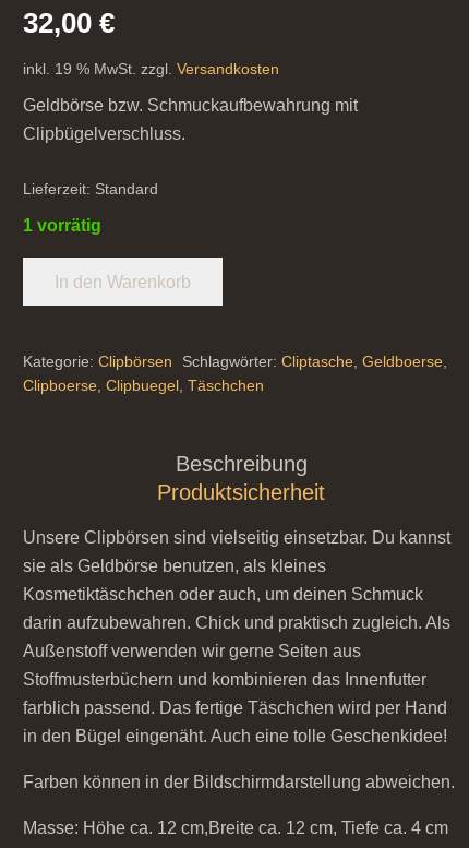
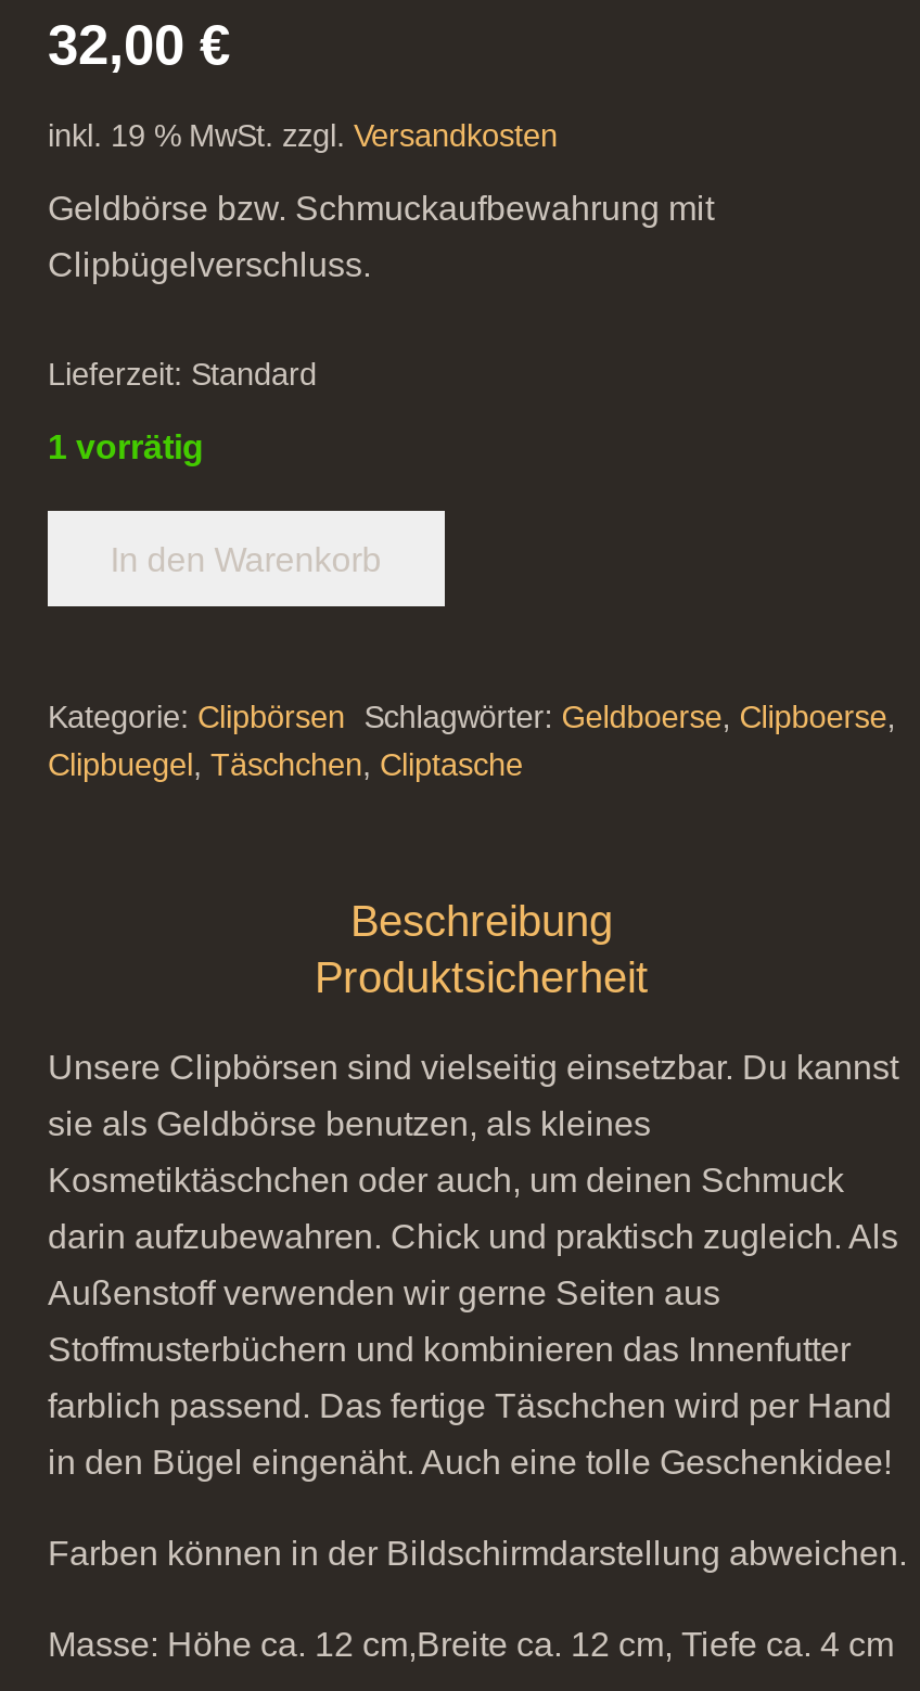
[23,353,447,394] Kategorie: Clipbörsen Schlagwörter: Cliptasche, Geldboerse, | Clipboerse, Clipbuegel, Täschchen -> [48,700,896,783] Kategorie: Clipbörsen Schlagwörter: Geldboerse, Clipboerse, | Clipbuegel, Täschchen, Cliptasche

